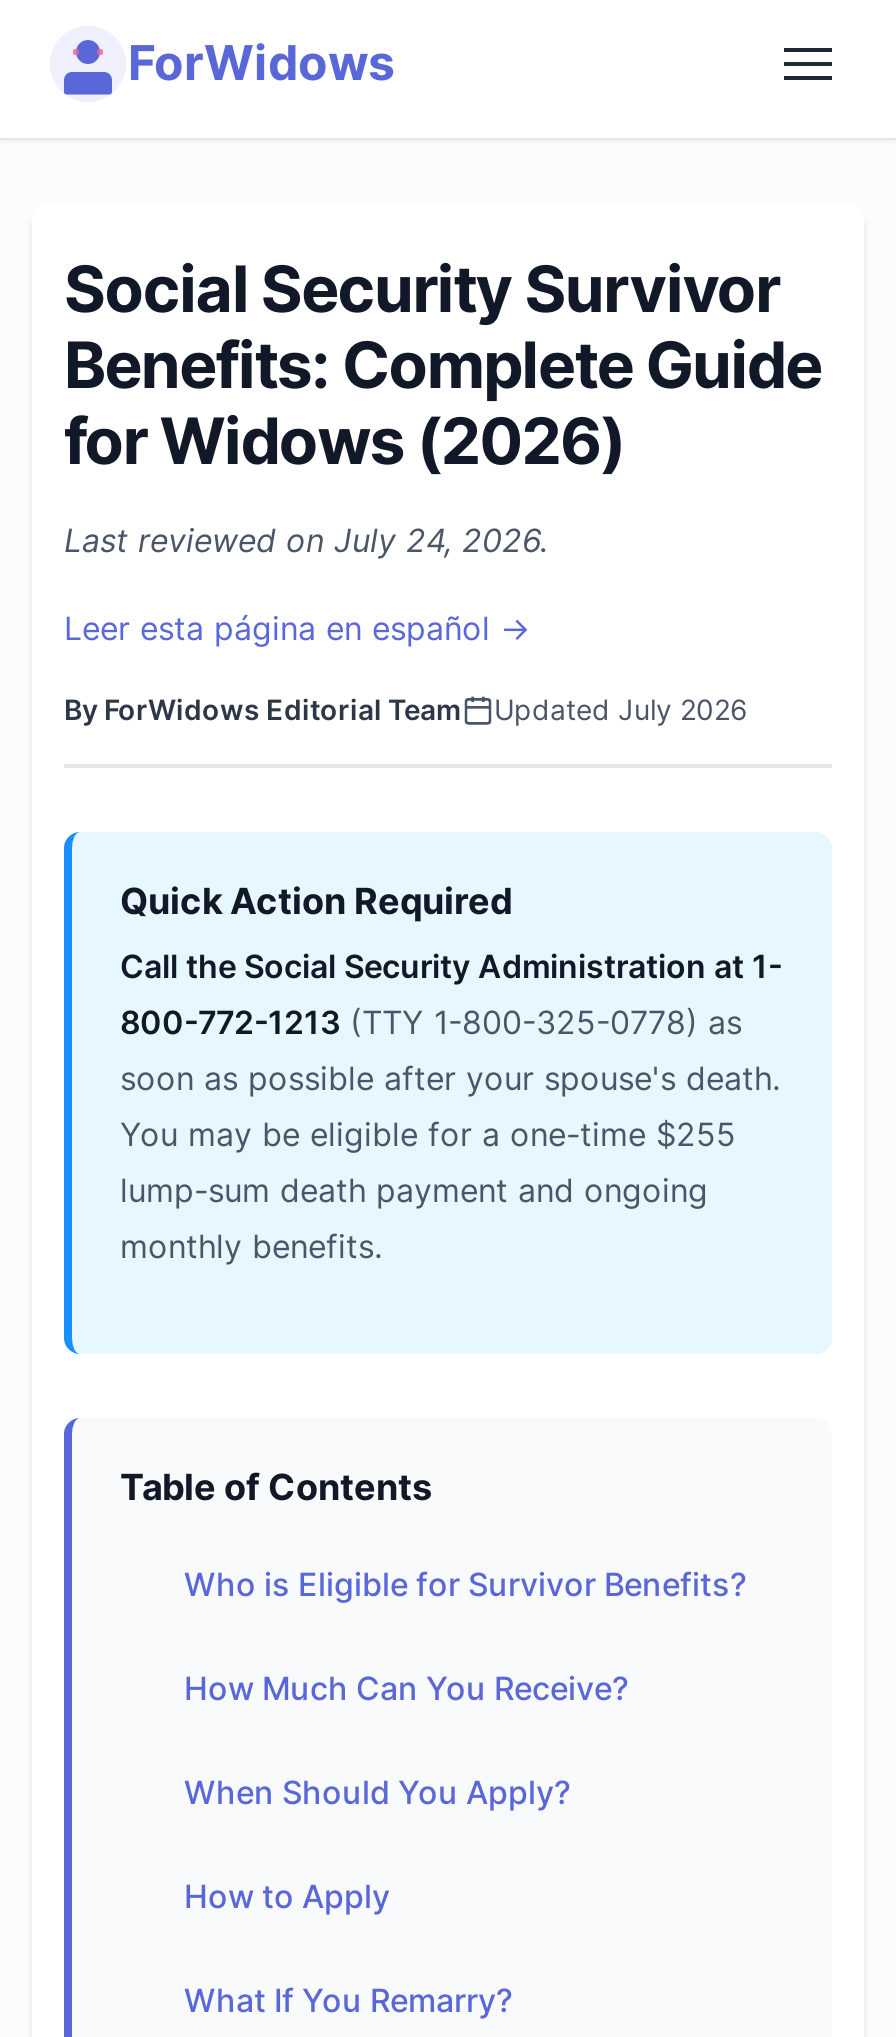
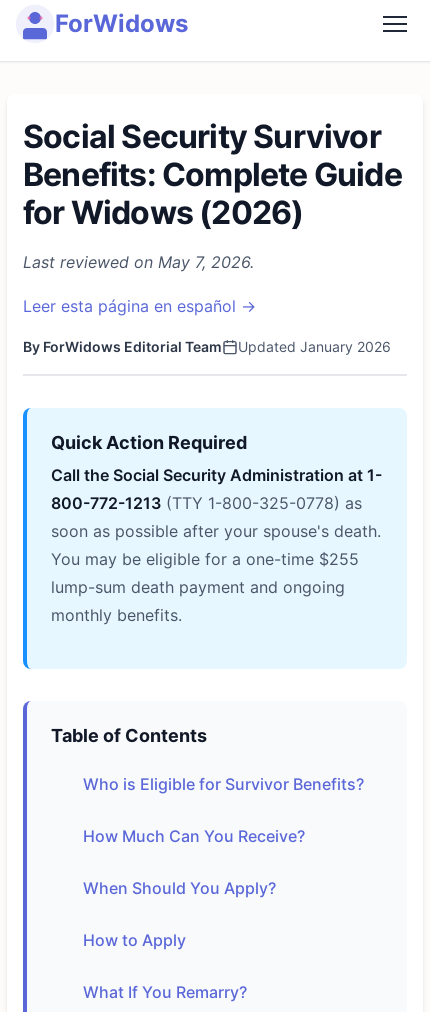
[64,520,548,560] Last reviewed on July 24, 2026. -> [23,252,254,272] Last reviewed on May 7, 2026.
[494,692,748,726] Updated July 2026 -> [238,338,391,355] Updated January 2026

